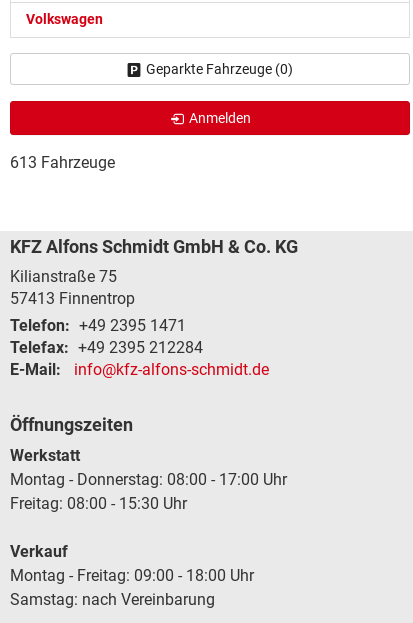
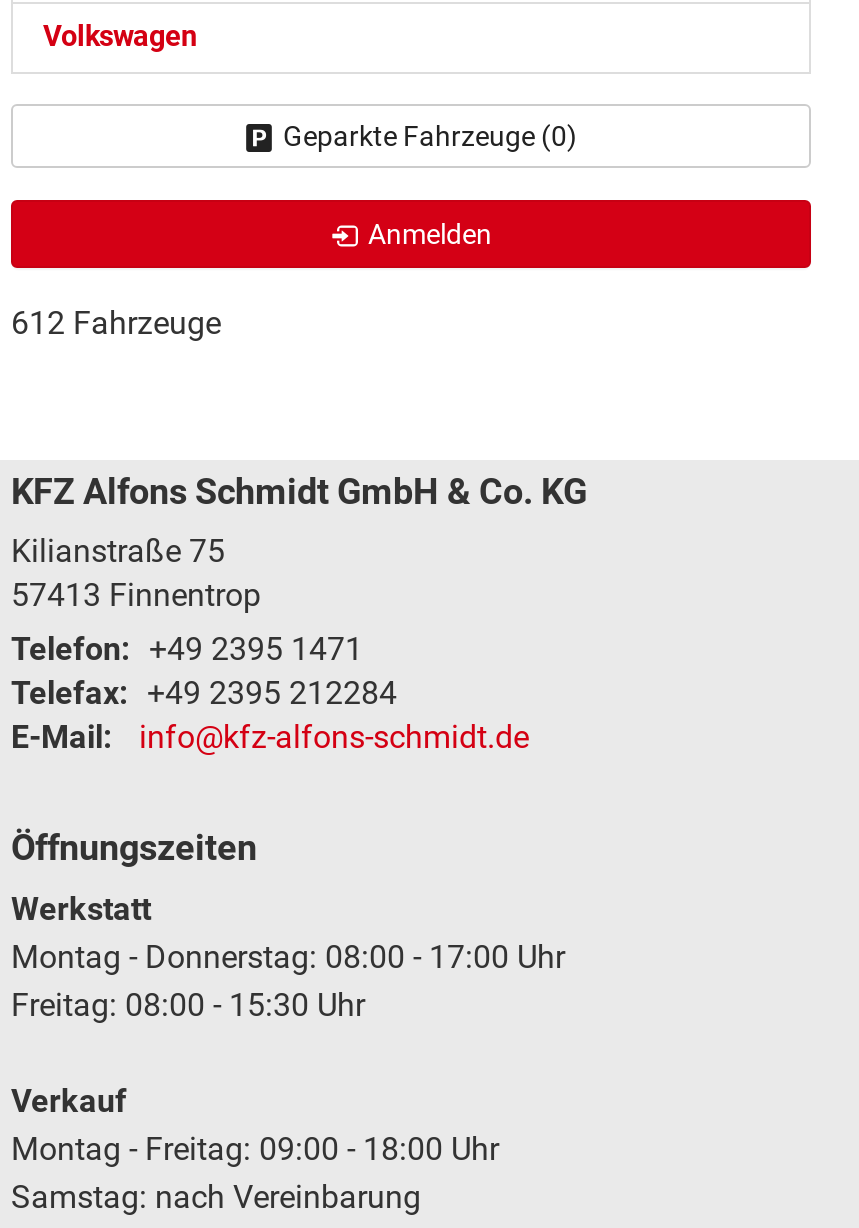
[10,153,115,172] 613 Fahrzeuge -> [11,303,221,341] 612 Fahrzeuge

